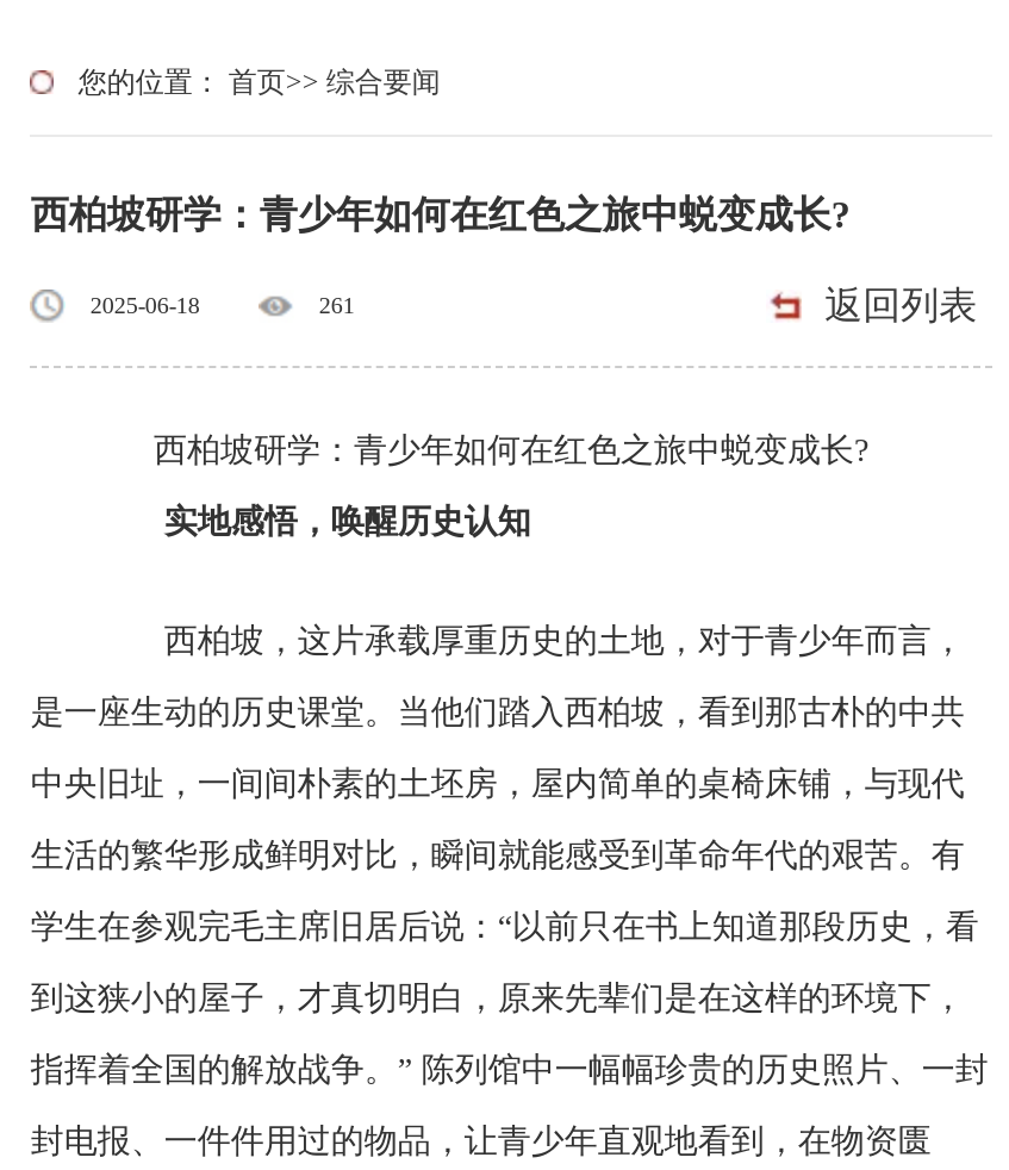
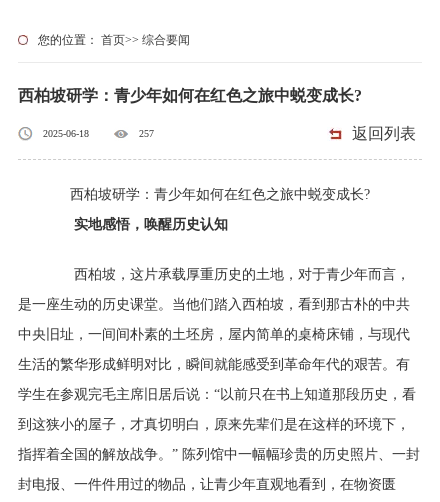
[319,292,355,318] 261 -> [139,128,154,139] 257

